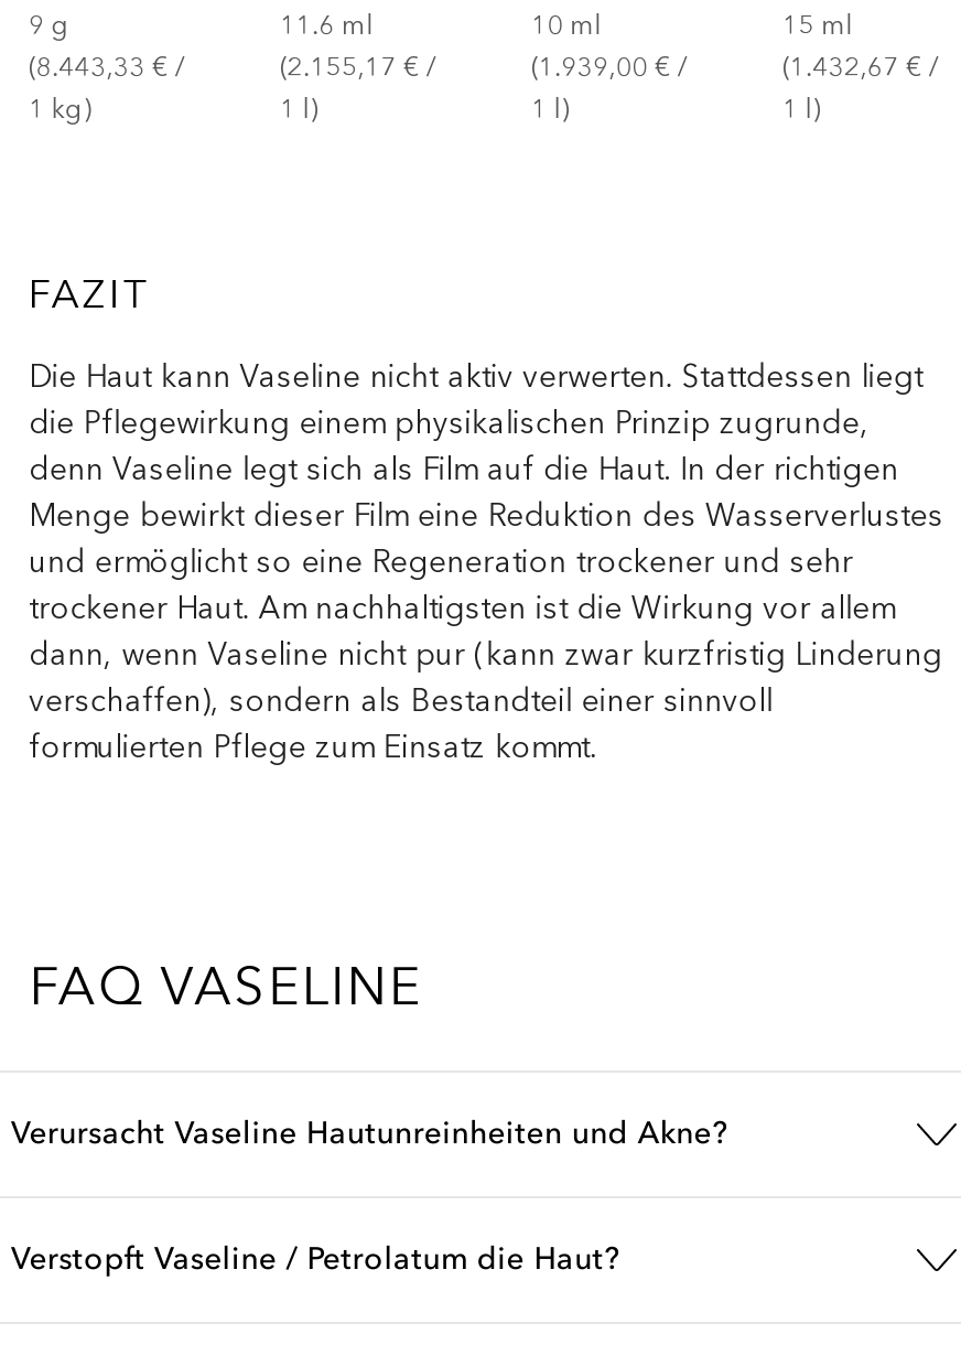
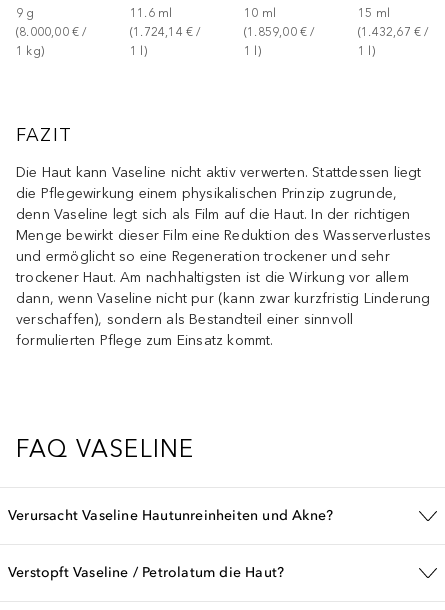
[29,52,191,83] (8.443,33 €/ -> [16,25,90,39] (8.000,00 €/
[280,52,443,83] (2.155,17 €/ -> [130,25,204,39] (1.724,14 €/
[531,52,694,83] (1.939,00 €/ -> [244,25,318,39] (1.859,00 €/

